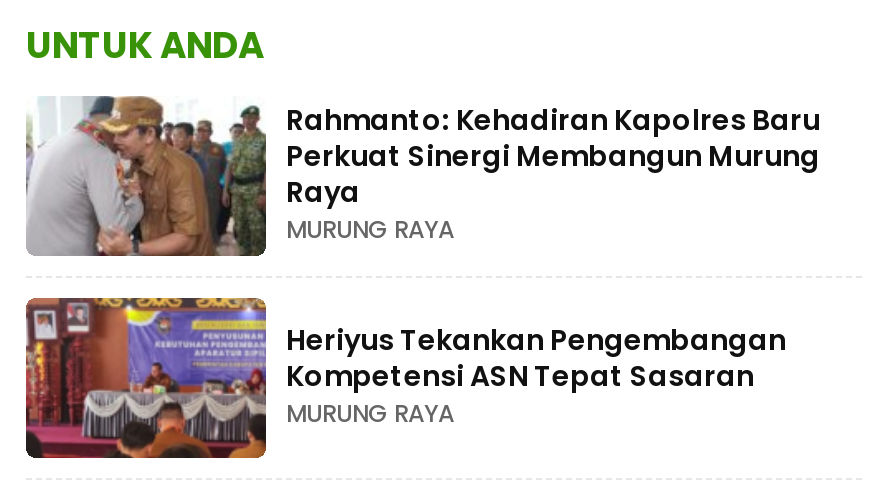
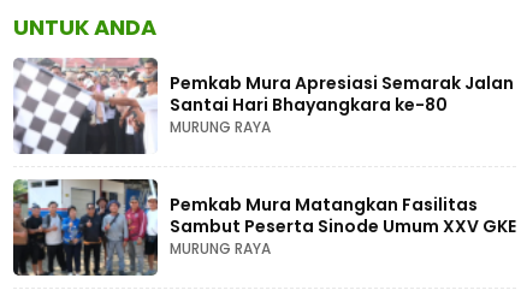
[26,94,820,258] [image] | Rahmanto: Kehadiran Kapolres Baru | Perkuat Sinergi Membangun Murung | Raya -> [13,57,514,155] [image] | Pemkab Mura Apresiasi Semarak Jalan | Santai Hari Bhayangkara ke-80
[24,296,786,460] [image] | Heriyus Tekankan Pengembangan | Kompetensi ASN Tepat Sasaran -> [12,178,516,277] [image] | Pemkab Mura Matangkan Fasilitas | Sambut Peserta Sinode Umum XXV GKE

